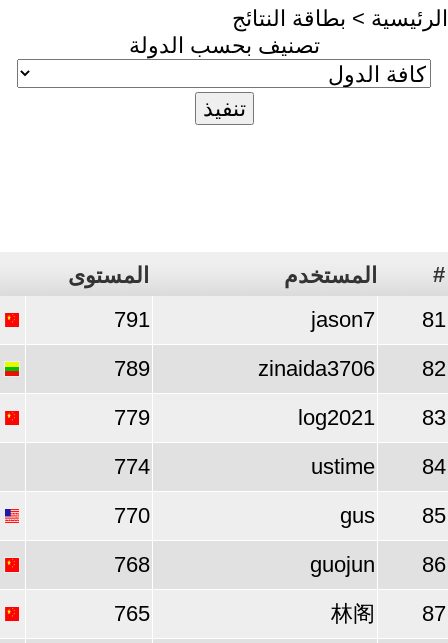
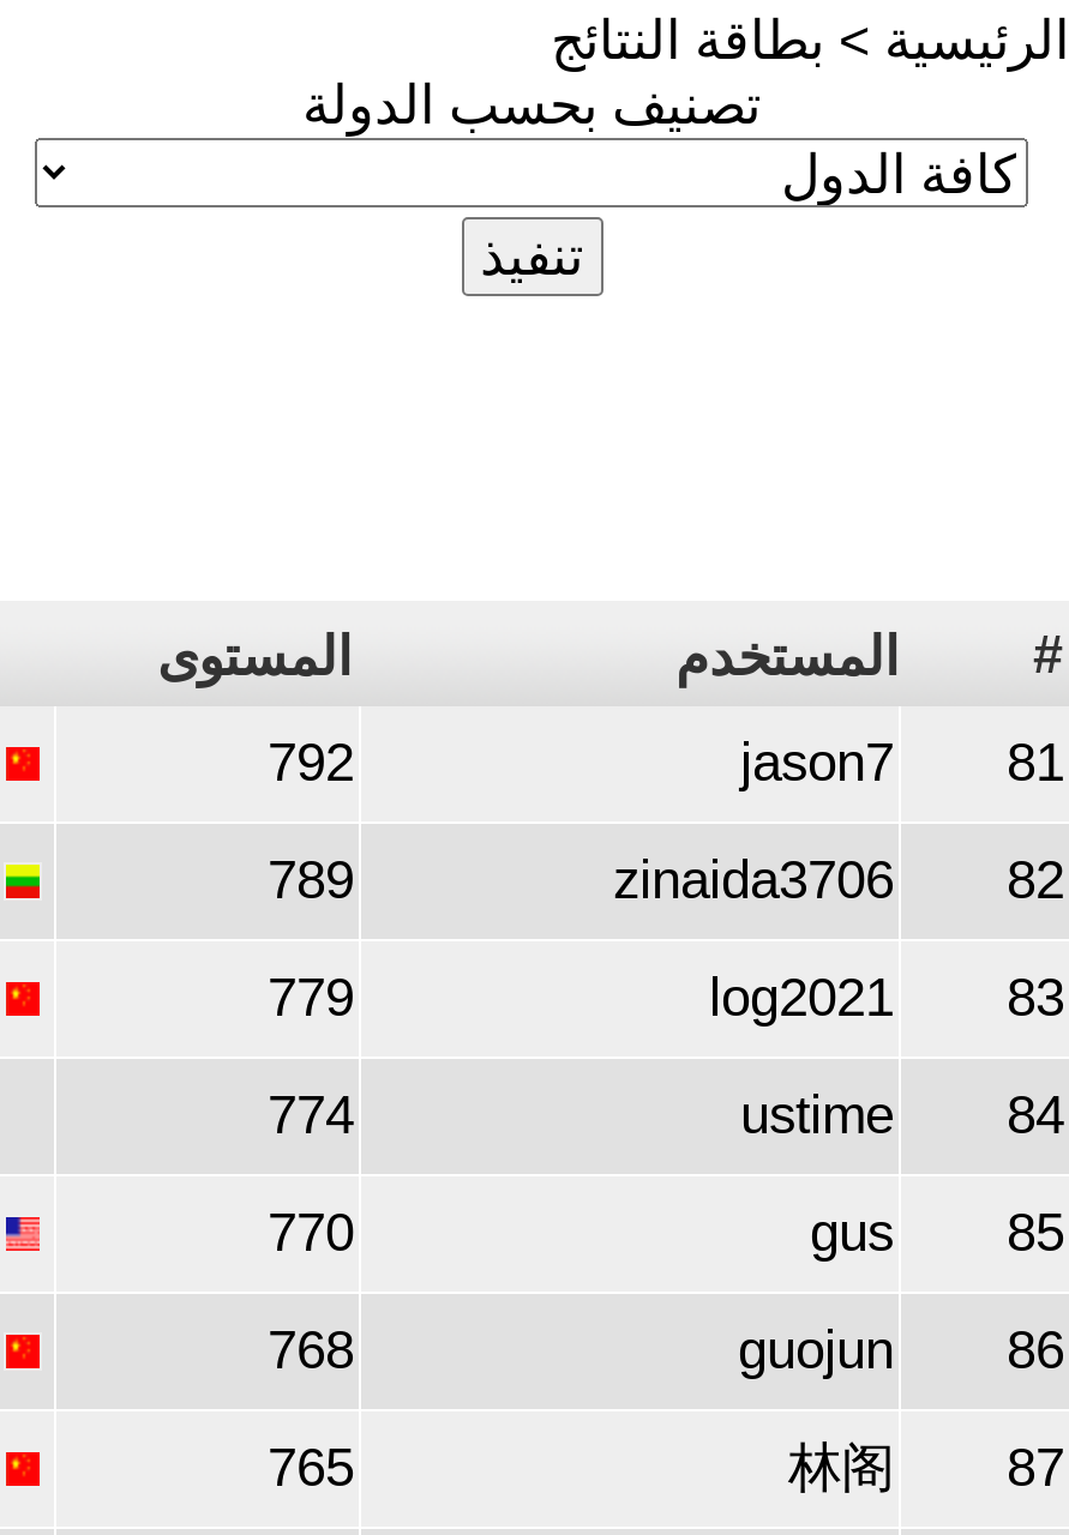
[114,307,150,332] 791 -> [268,733,354,793] 792

